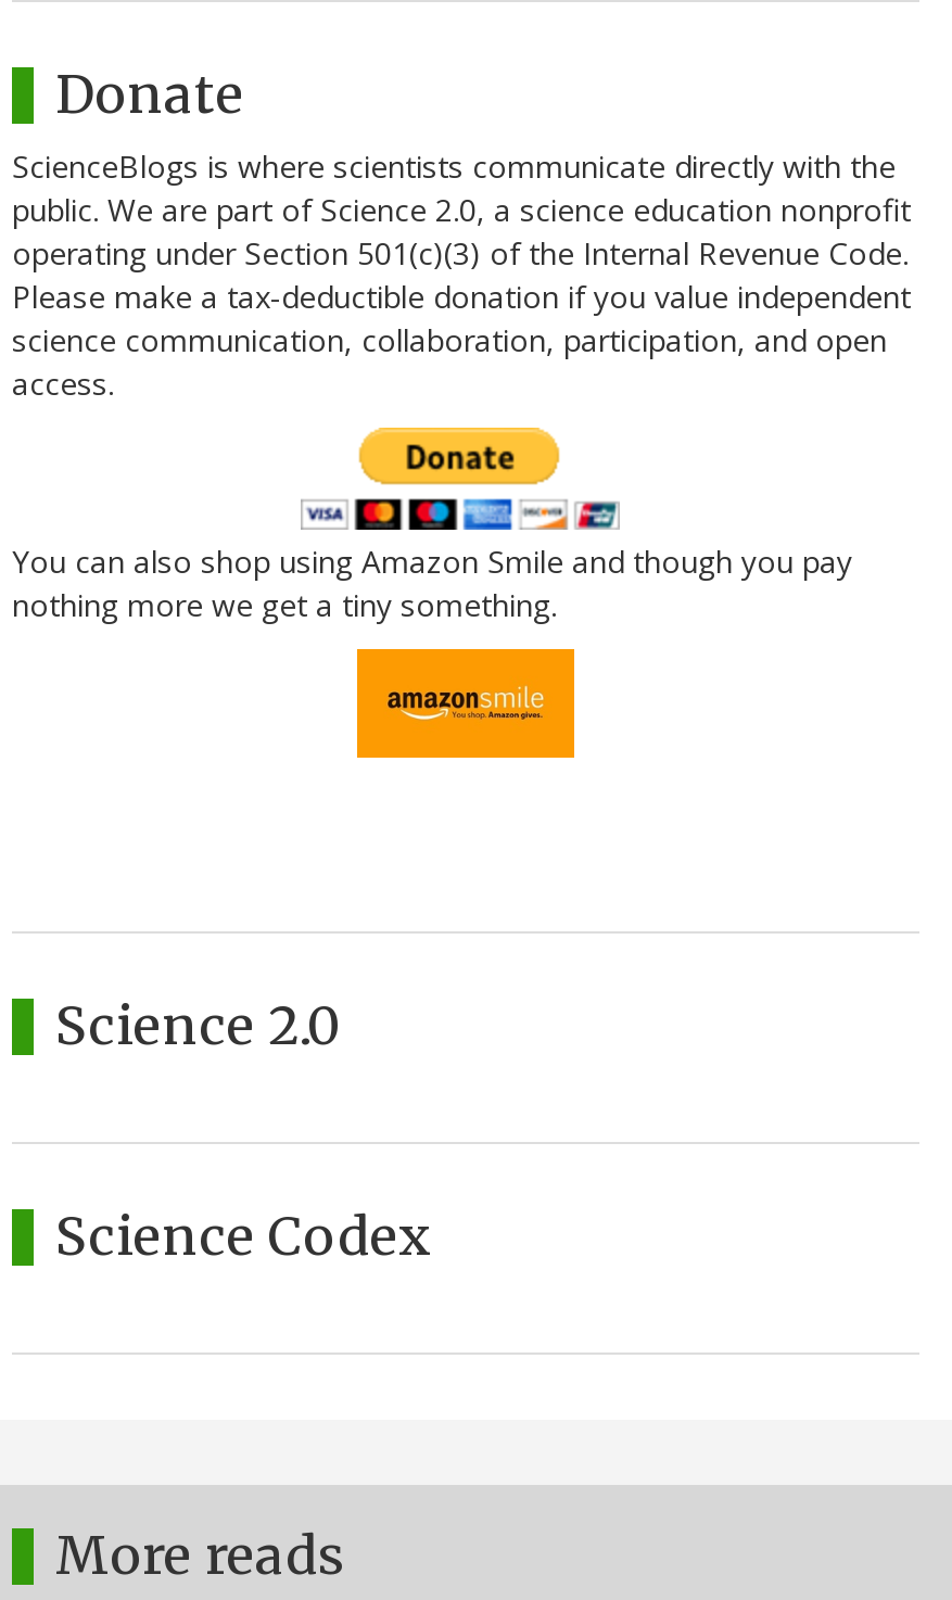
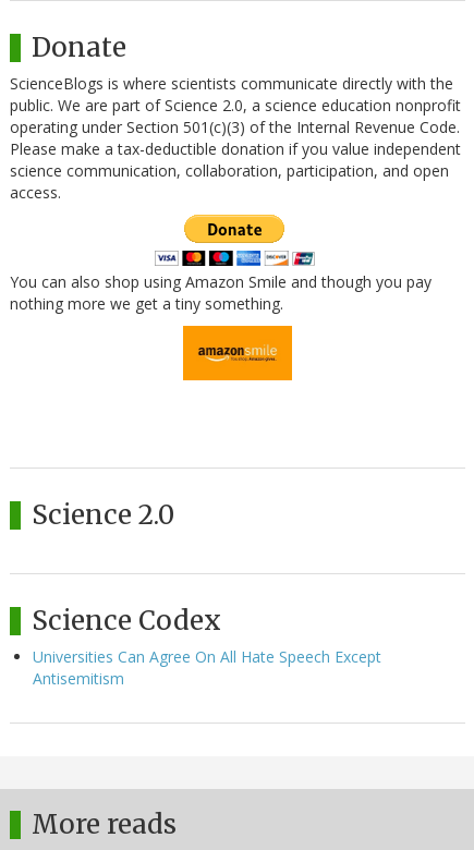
none -> [33,646,381,688] Universities Can Agree On All Hate Speech Except | Antisemitism

